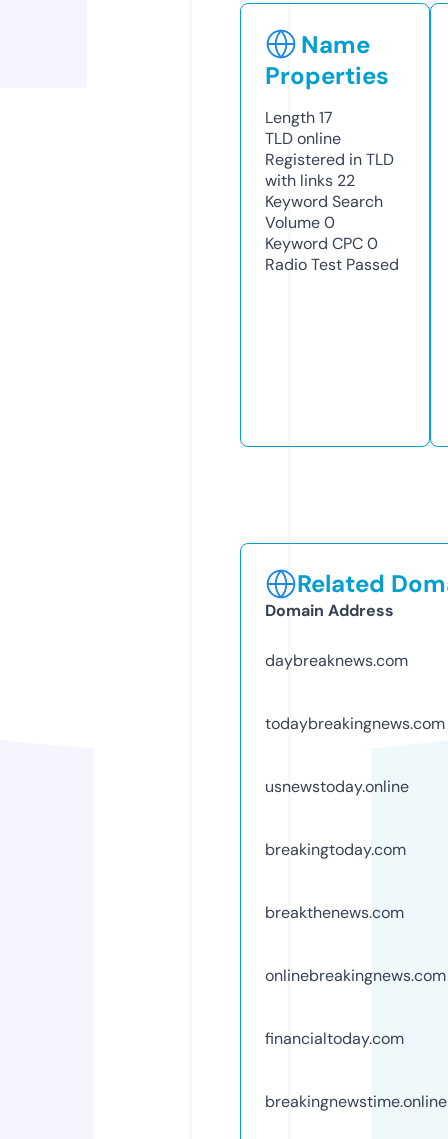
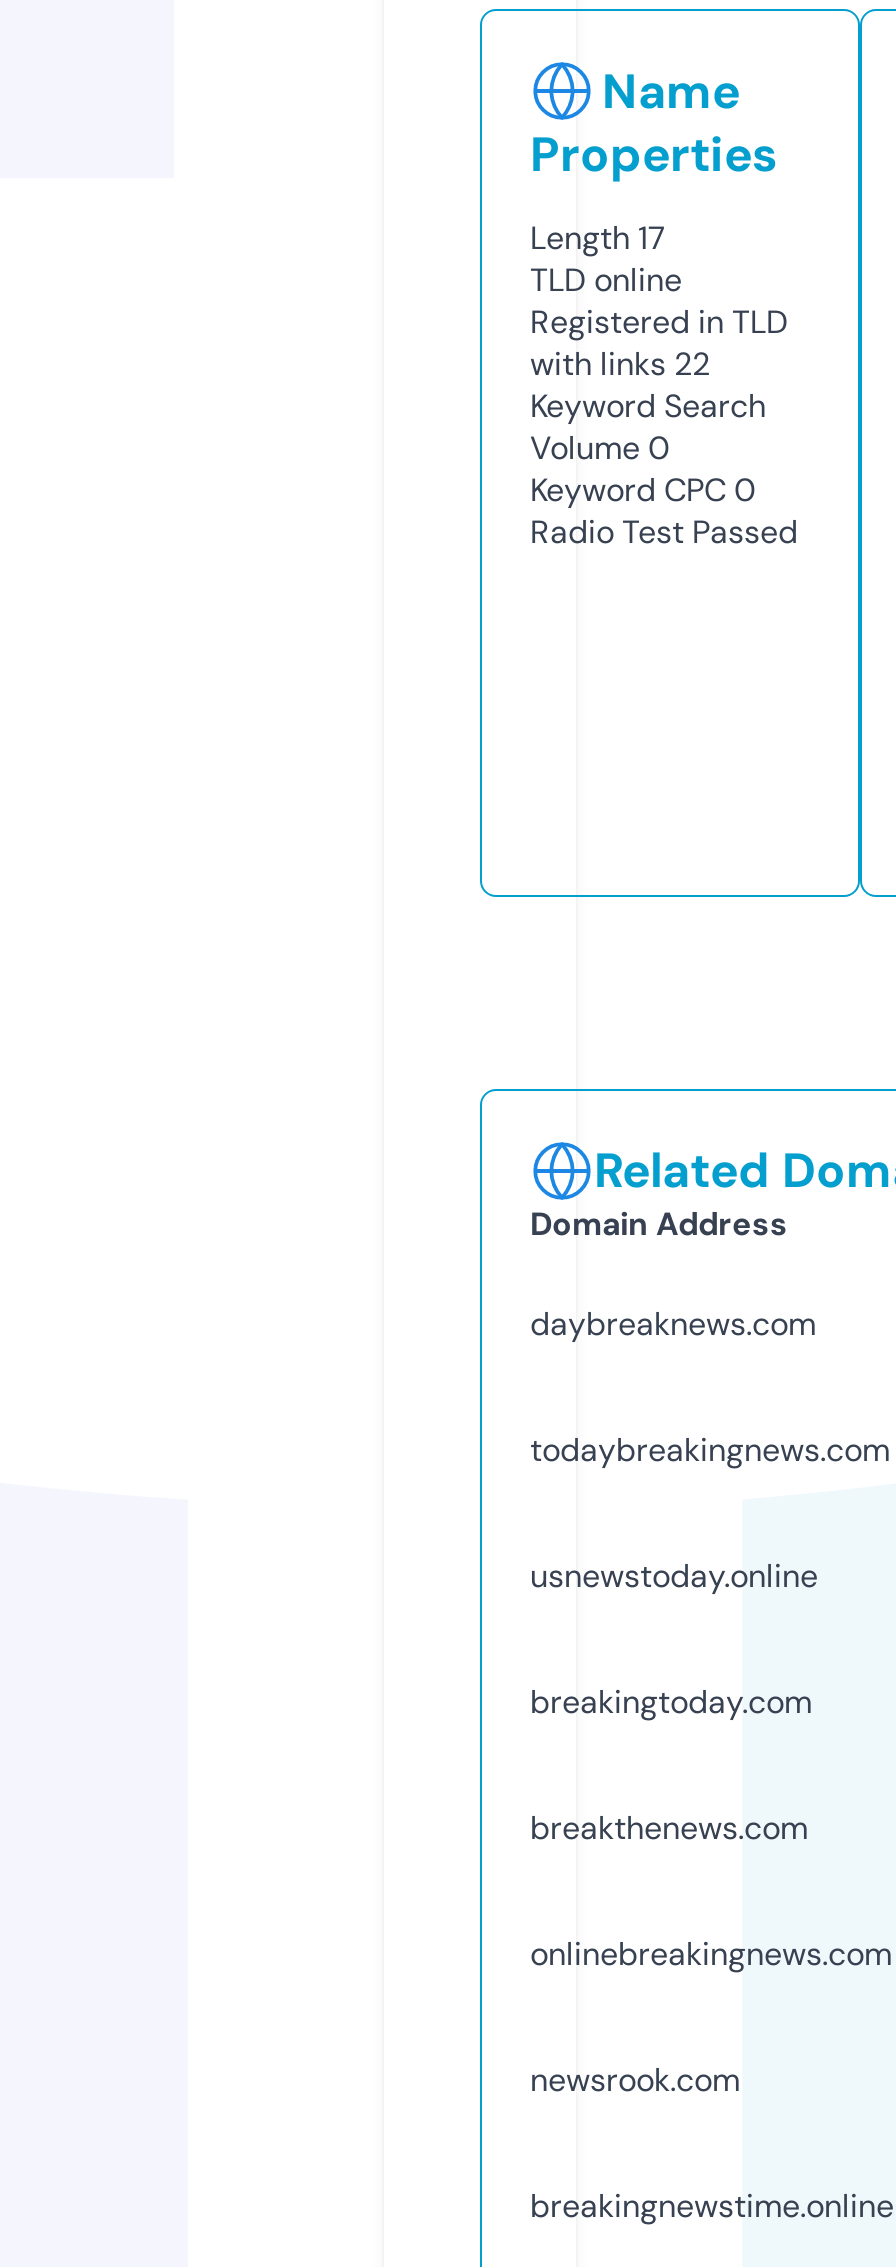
[265,1028,404,1049] financialtoday.com -> [530,2059,740,2101] newsrook.com

